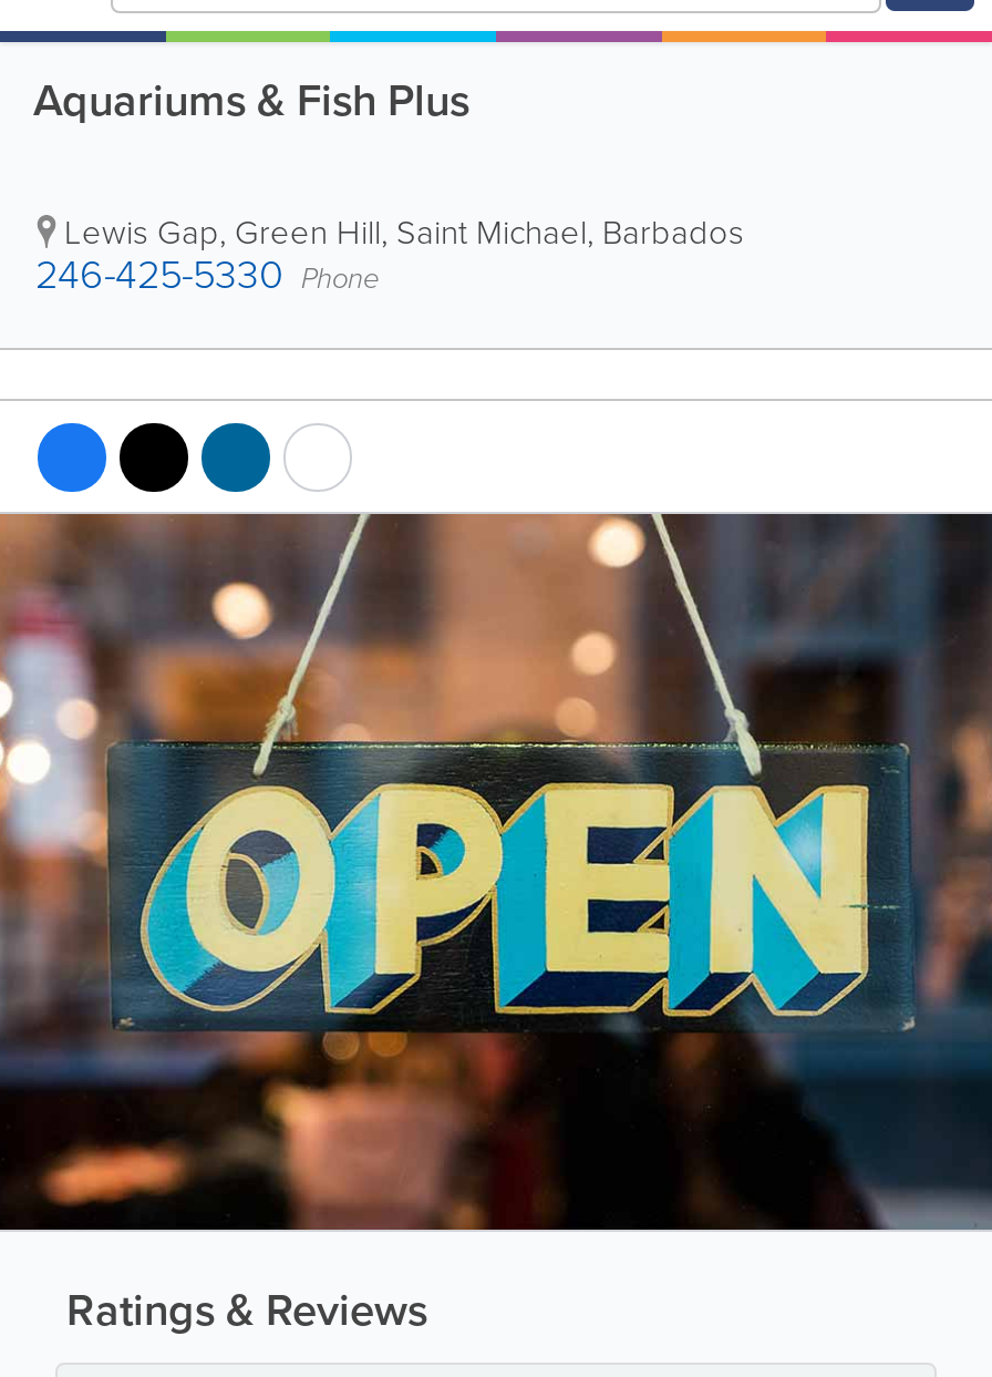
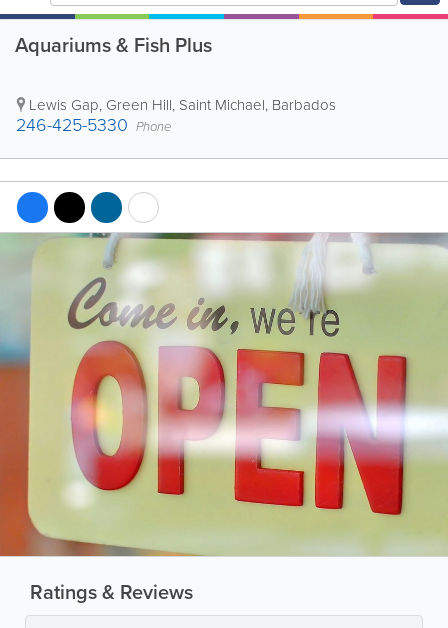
[7,512,985,1232] [image] -> [3,232,445,557] [image]

